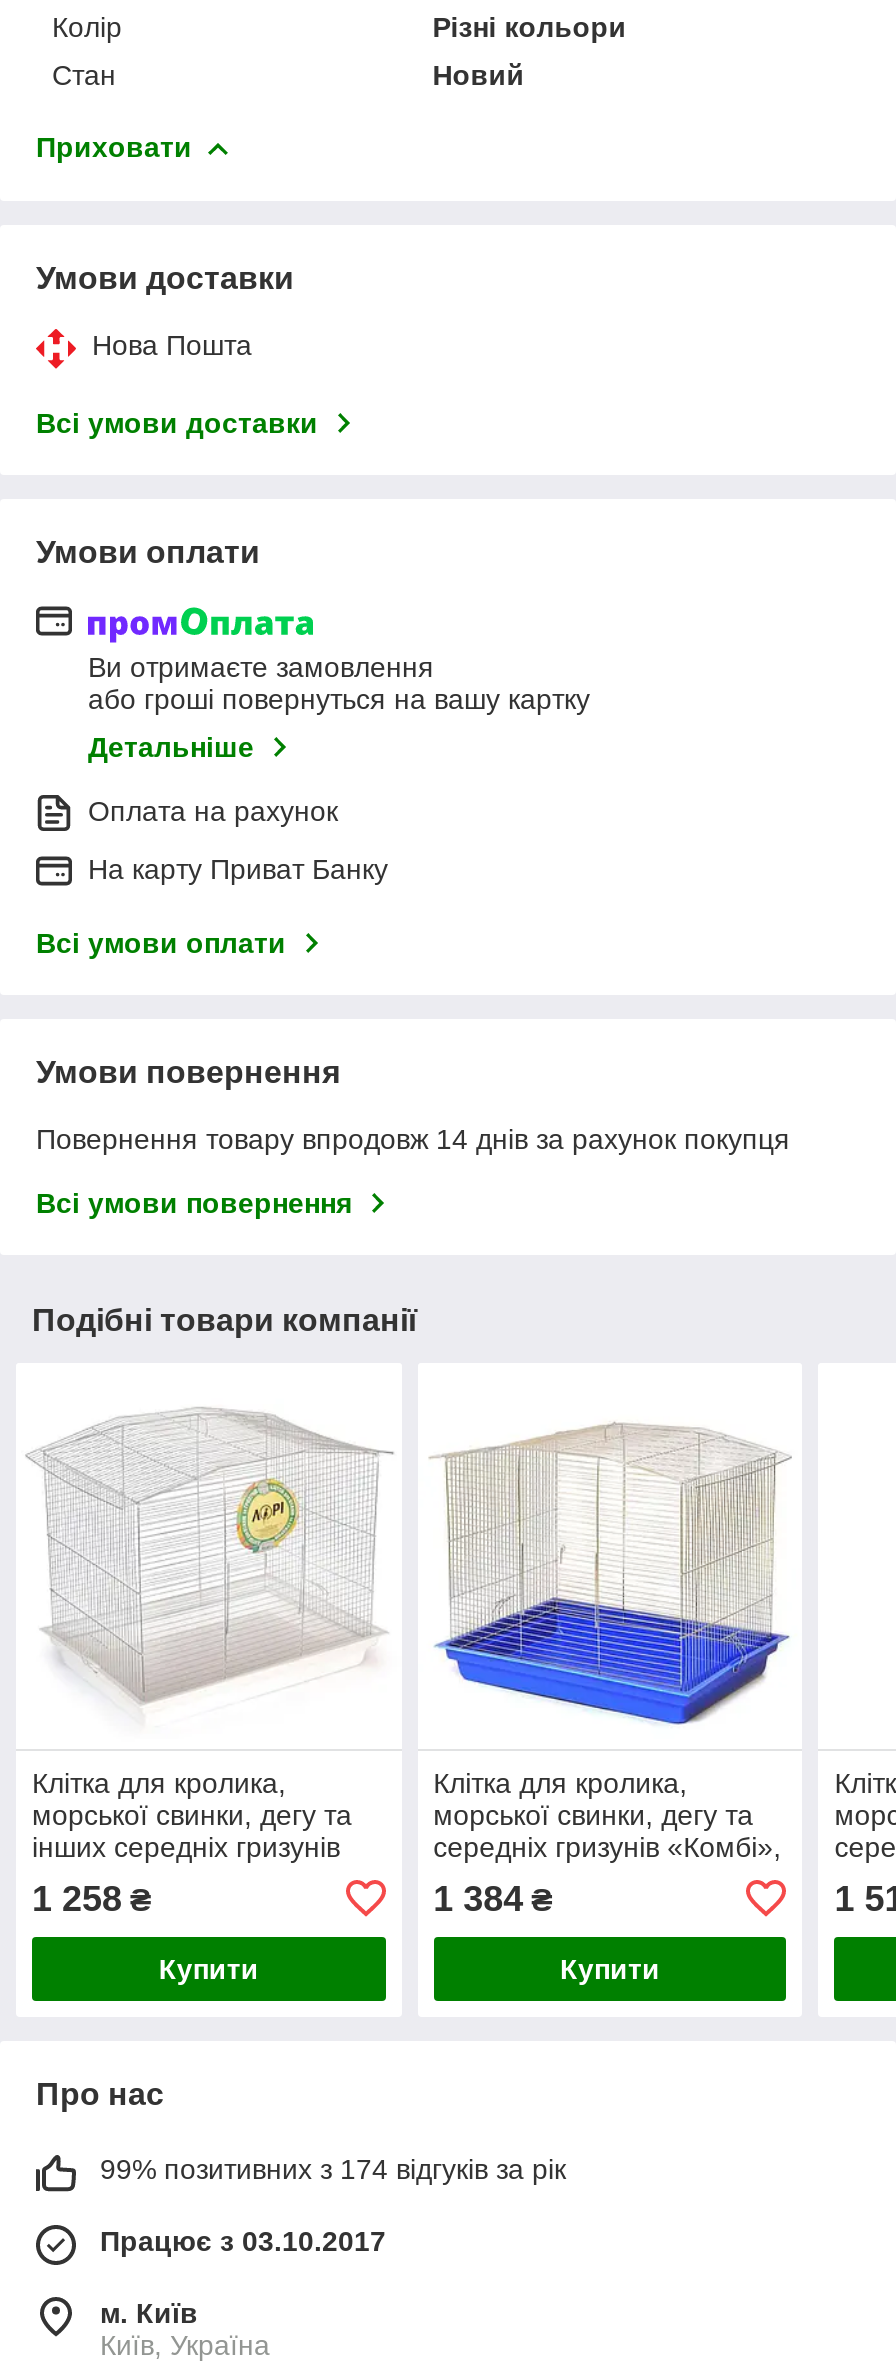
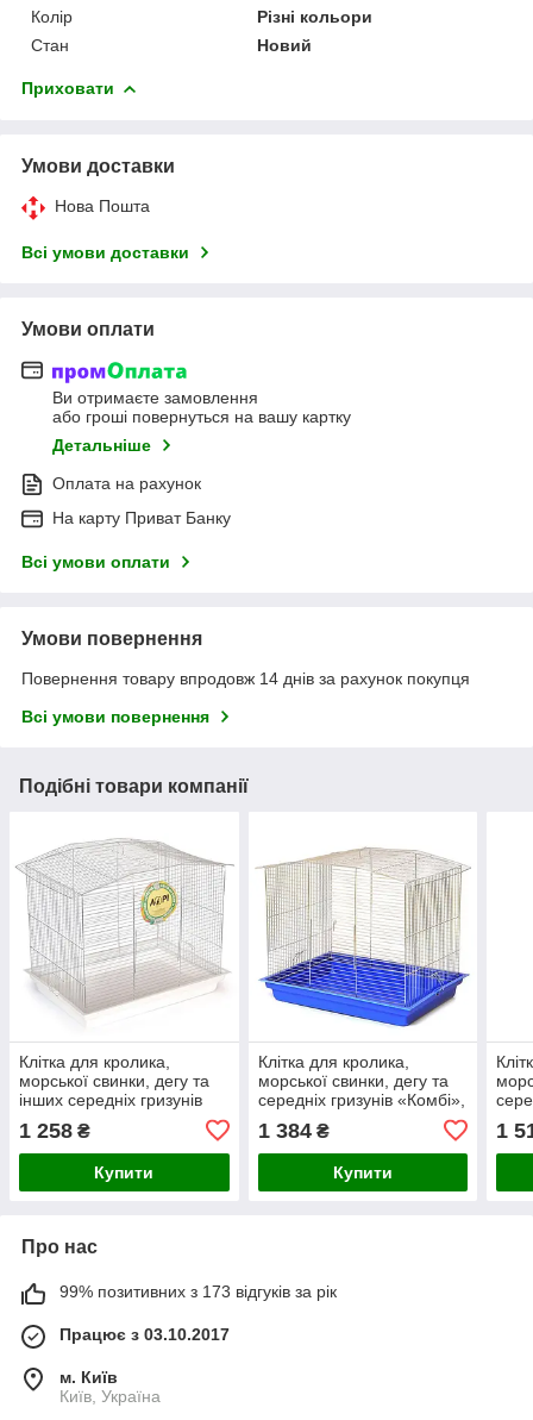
[100,2153,566,2185] 99% позитивних з 174 відгуків за рік -> [59,1282,337,1301] 99% позитивних з 173 відгуків за рік

